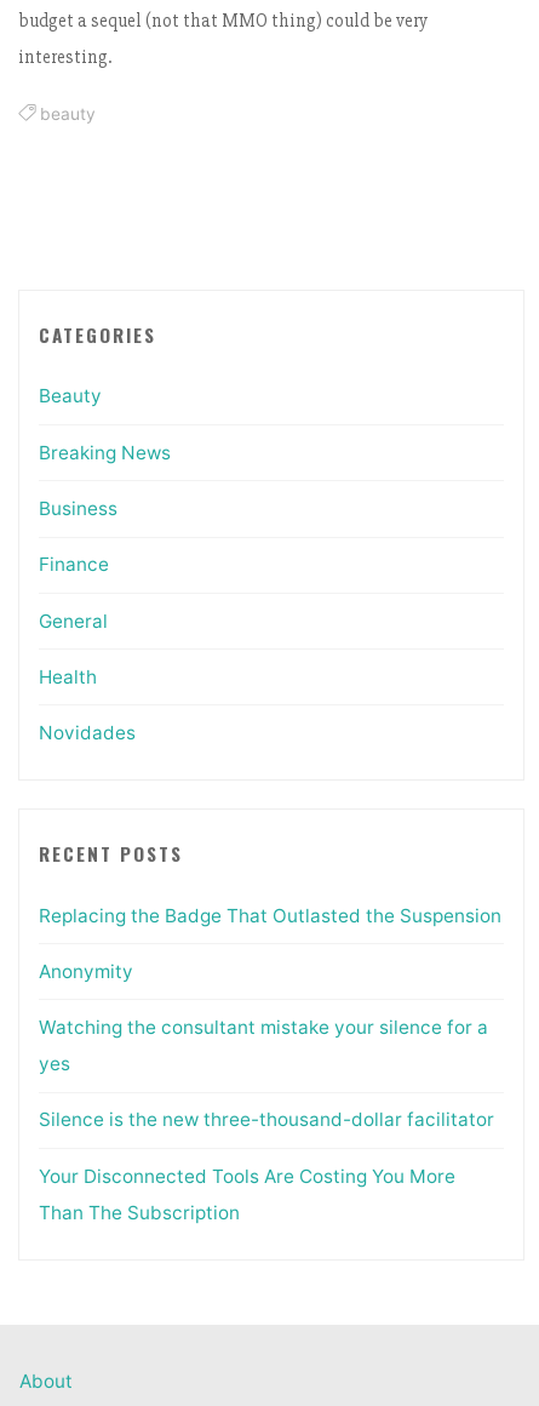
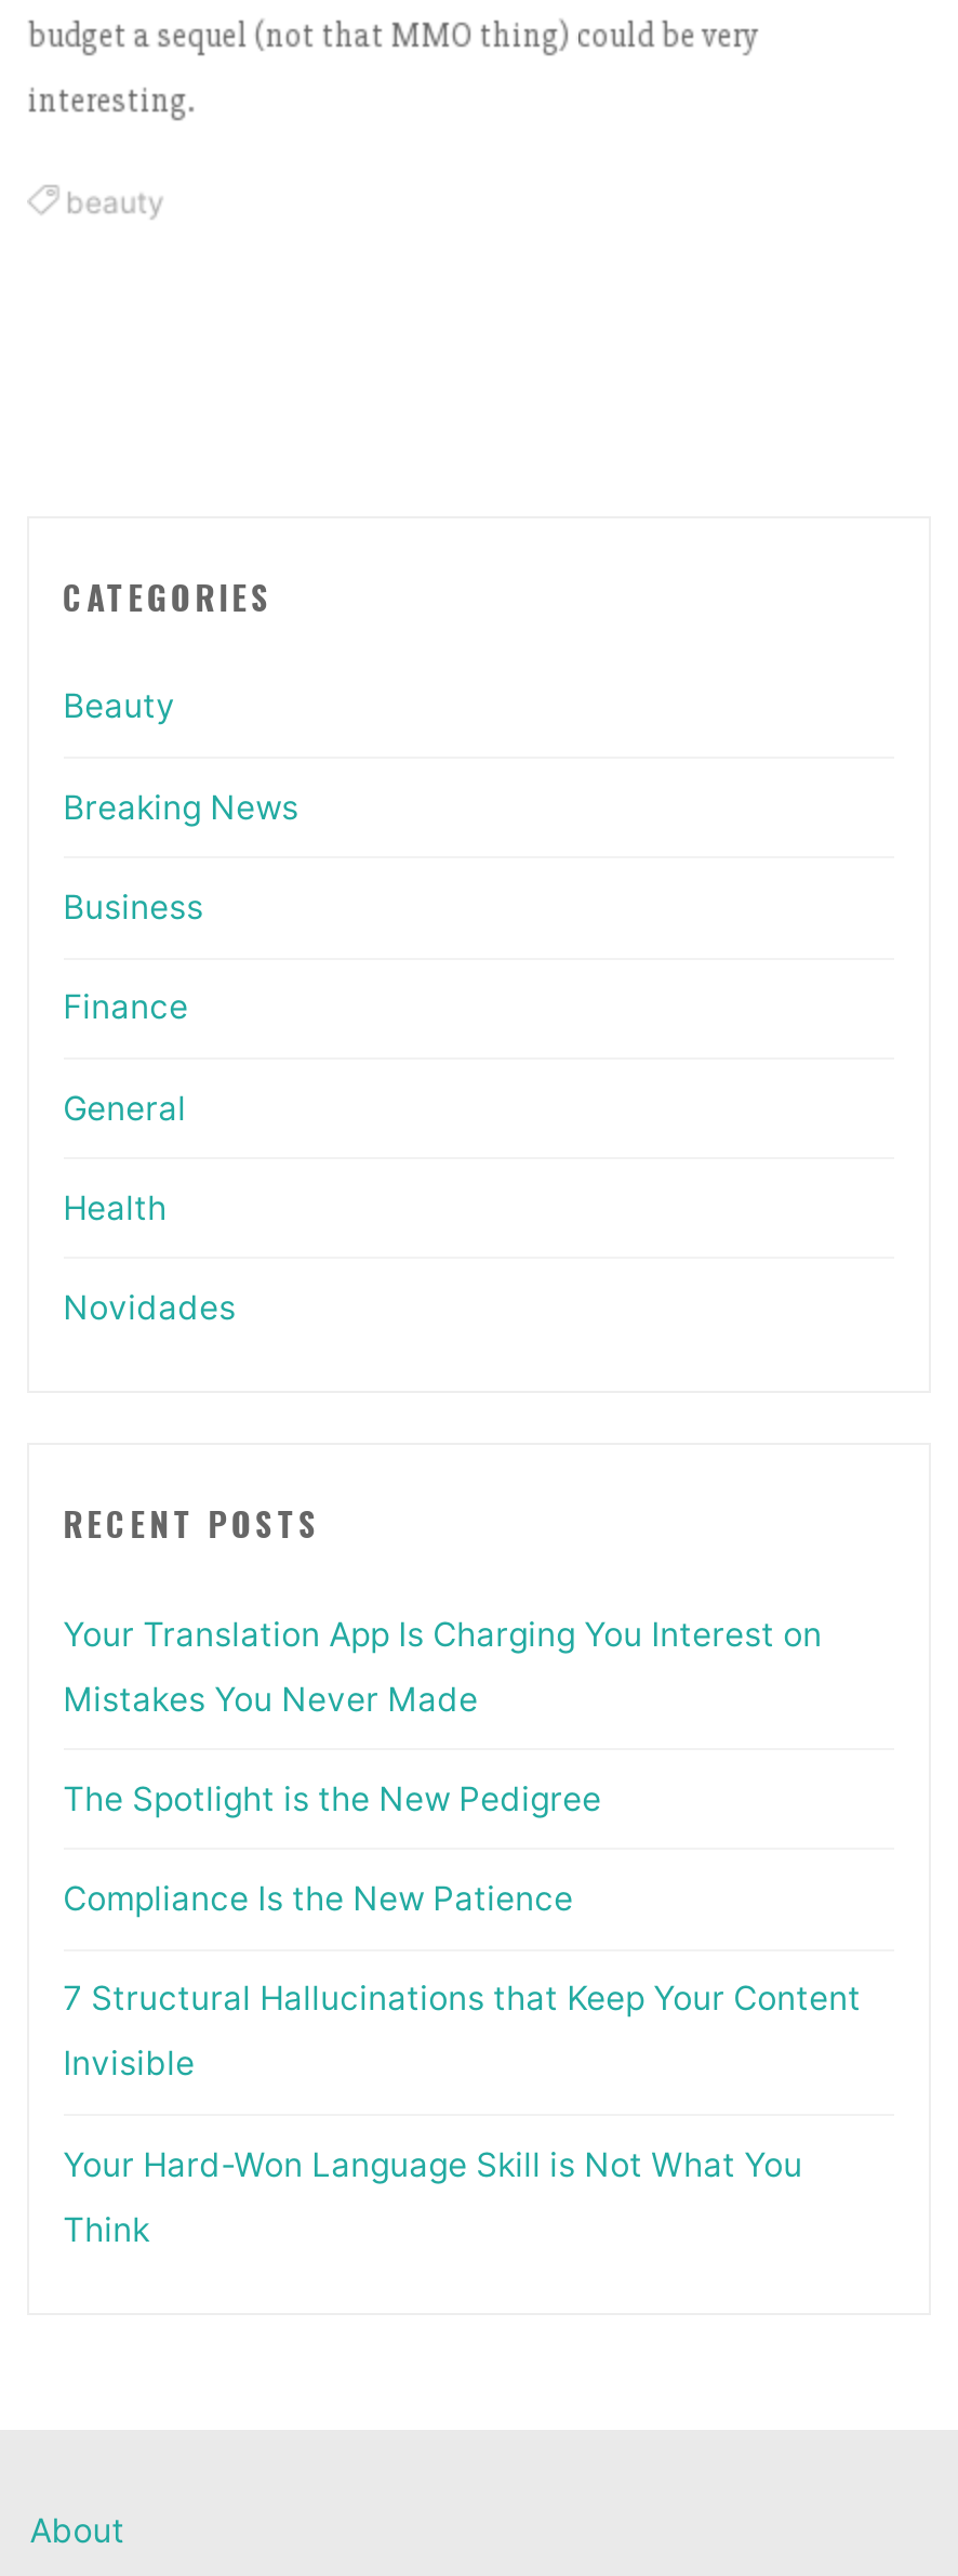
[38,904,501,1224] Replacing the Badge That Outlasted the Suspension | Anonymity | Watching the consultant mistake your silence for a | yes | Silence is the new three-thousand-dollar facilitator | Your Disconnected Tools Are Costing You More | Than The Subscription -> [63,1613,861,2250] Your Translation App Is Charging You Interest on | Mistakes You Never Made | The Spotlight is the New Pedigree | Compliance Is the New Patience | 7 Structural Hallucinations that Keep Your Content | Invisible | Your Hard-Won Language Skill is Not What You | Think

